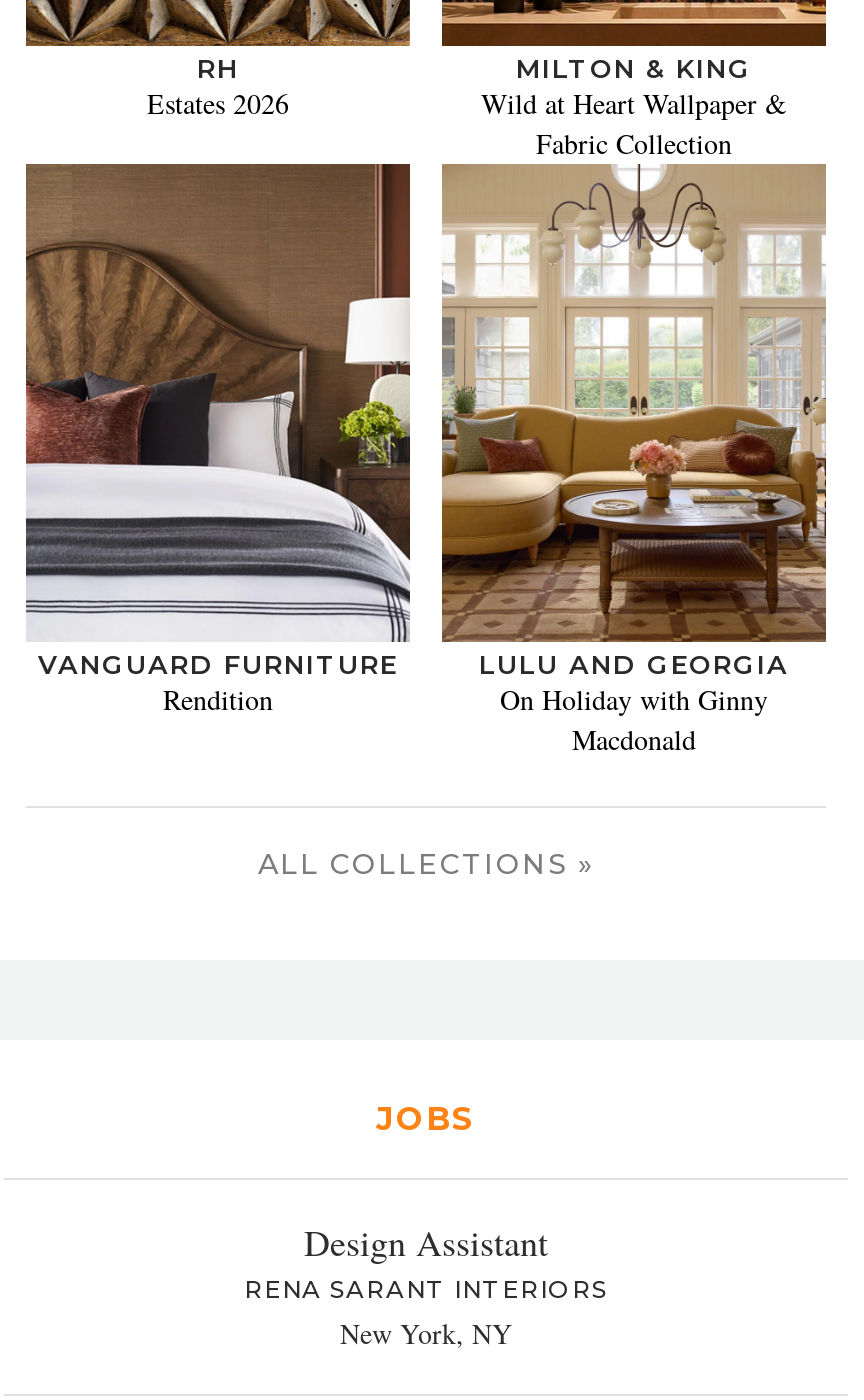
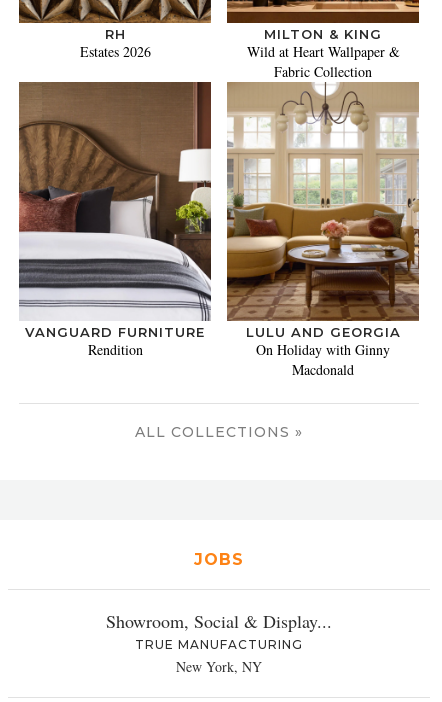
[244,1218,608,1304] Design Assistant | RENA SARANT INTERIORS -> [106,609,332,652] Showroom, Social & Display... | TRUE MANUFACTURING

